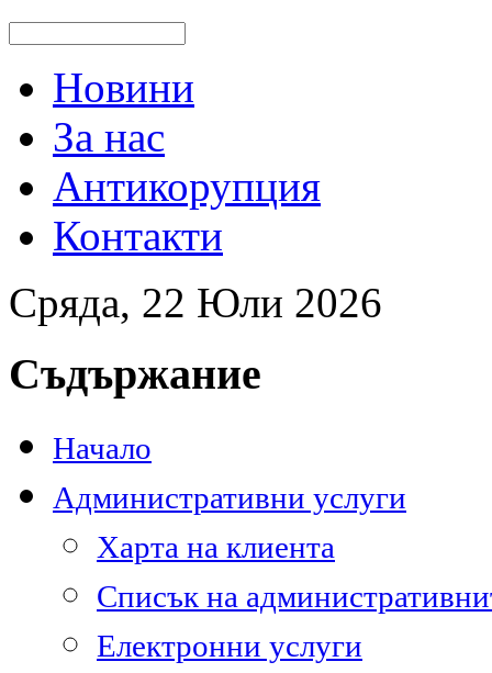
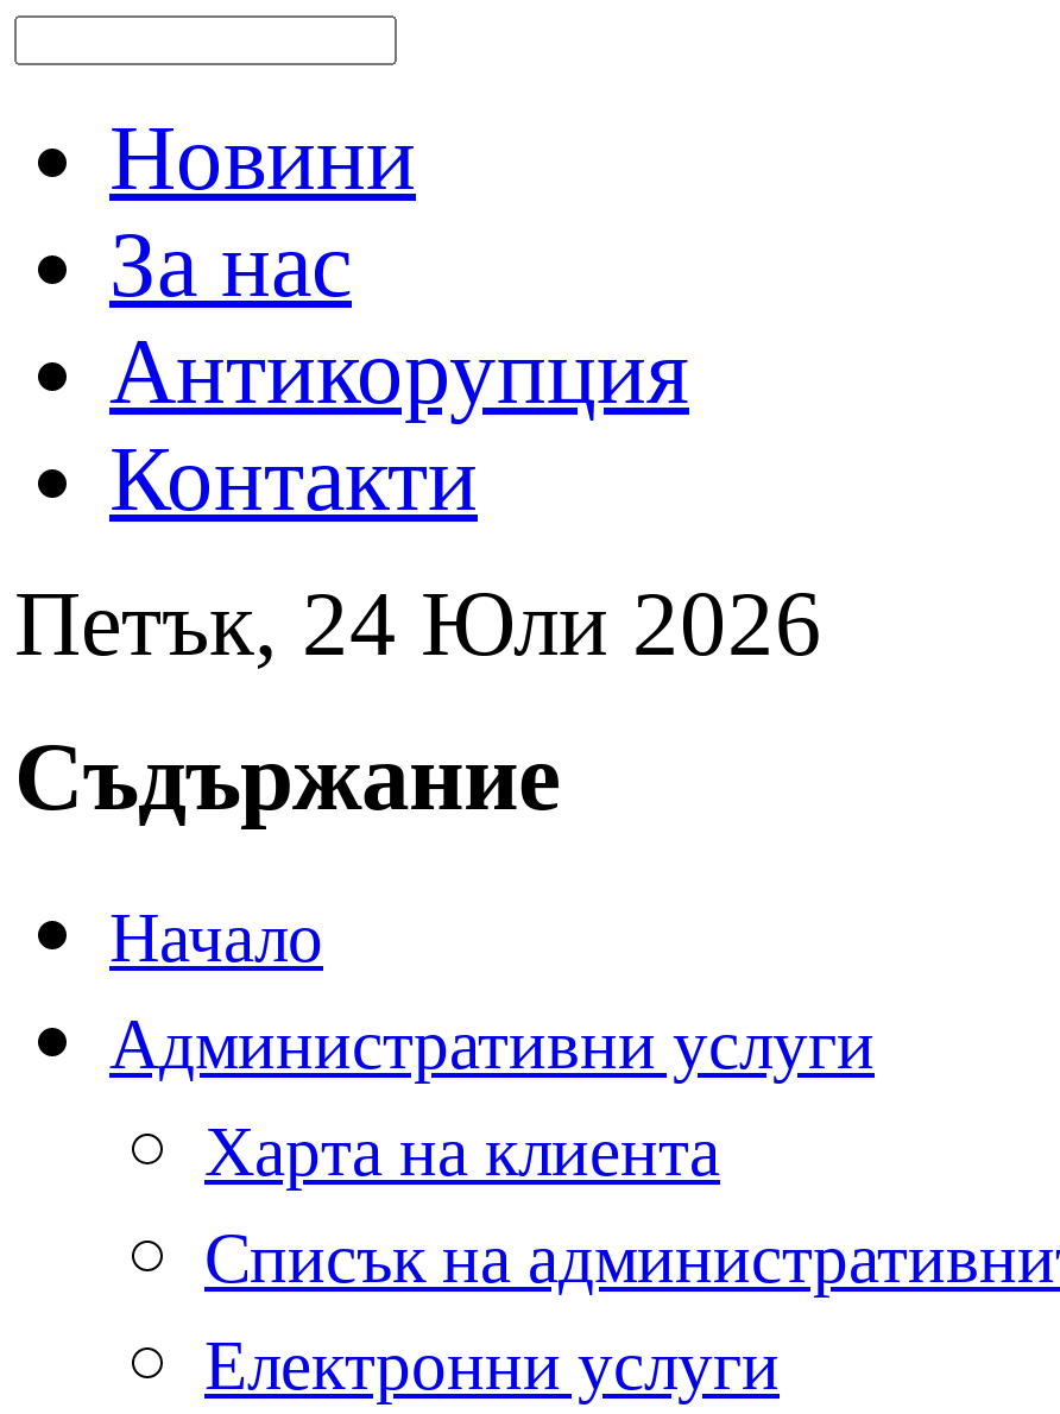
[9,279,382,326] Сряда, 22 Юли 2026 -> [14,572,822,674] Петък, 24 Юли 2026

